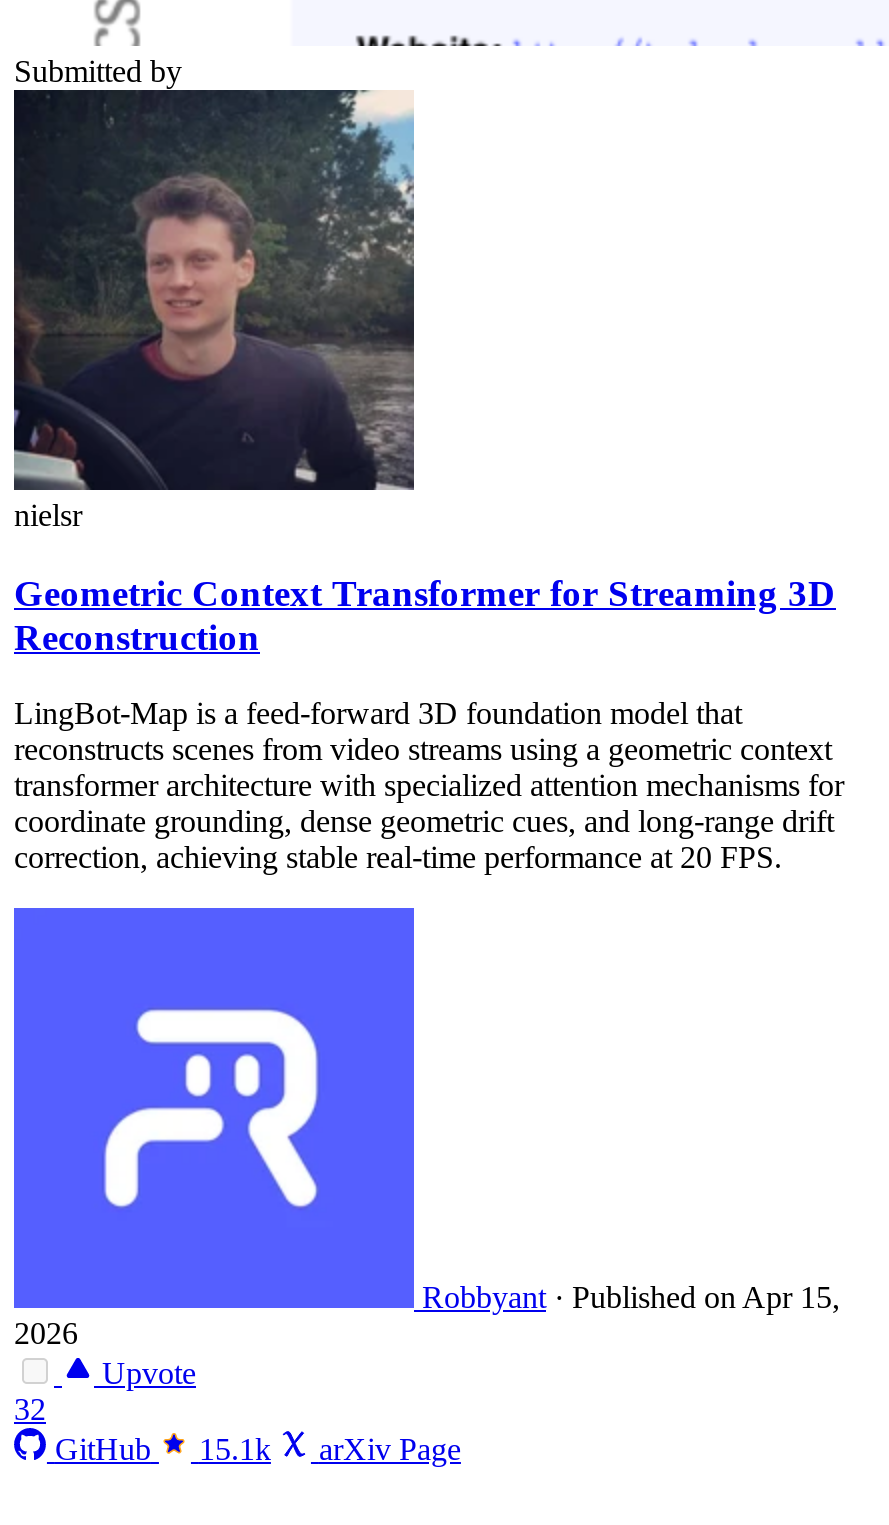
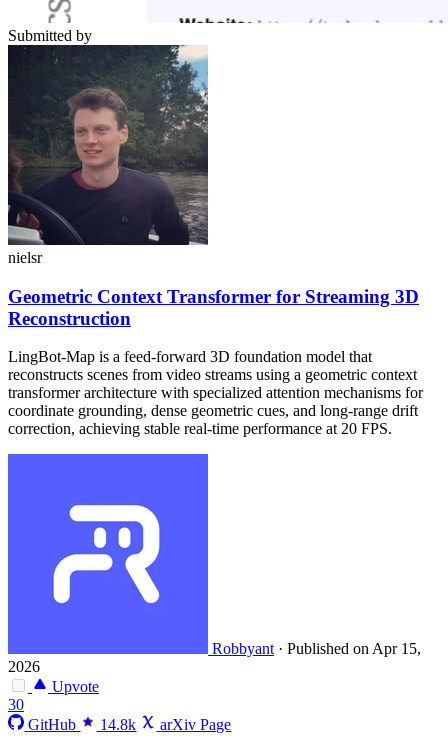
[14,1393,46,1427] 32 -> [8,696,24,713] 30
[55,1433,461,1467] GitHub 15.1k arXiv Page -> [28,716,231,733] GitHub 14.8k arXiv Page

